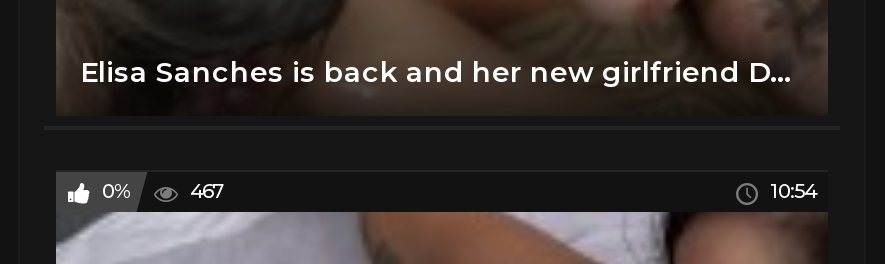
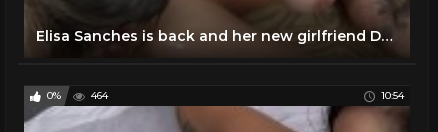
[190,179,224,205] 467 -> [91,89,108,102] 464

